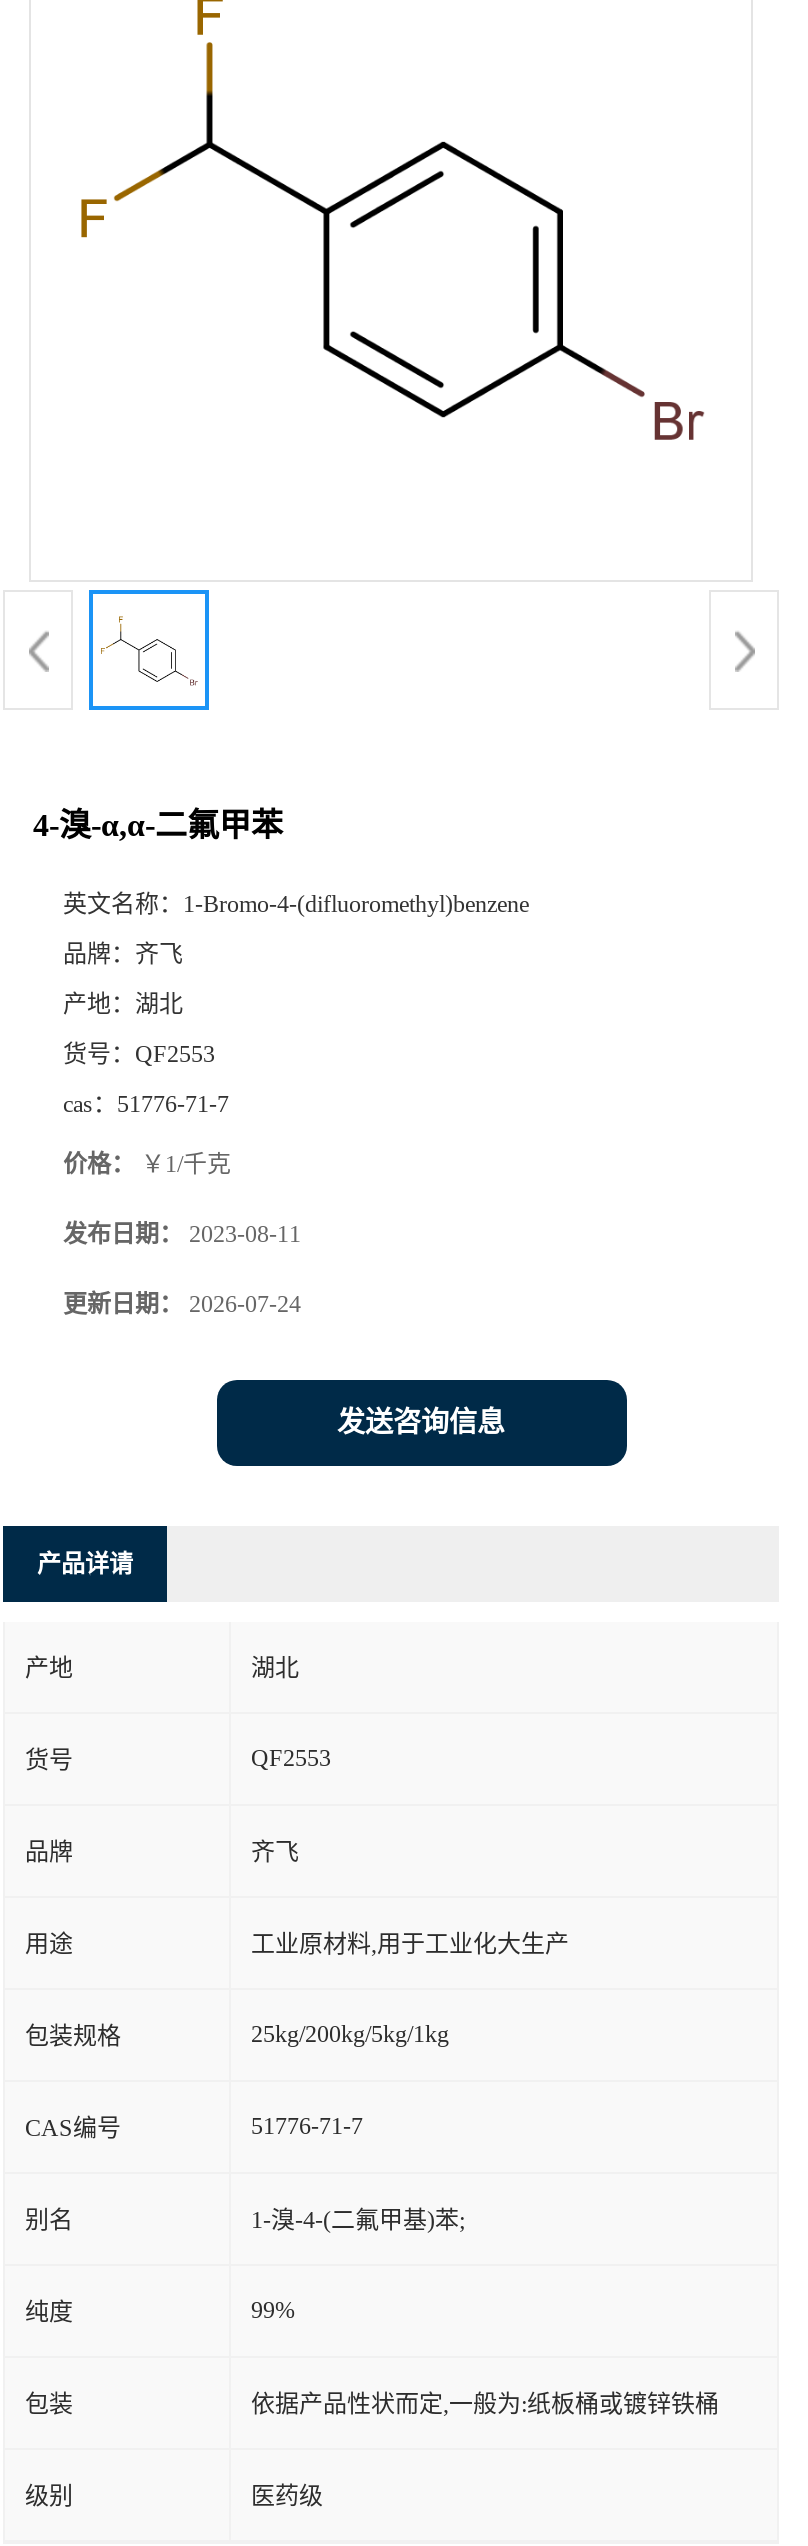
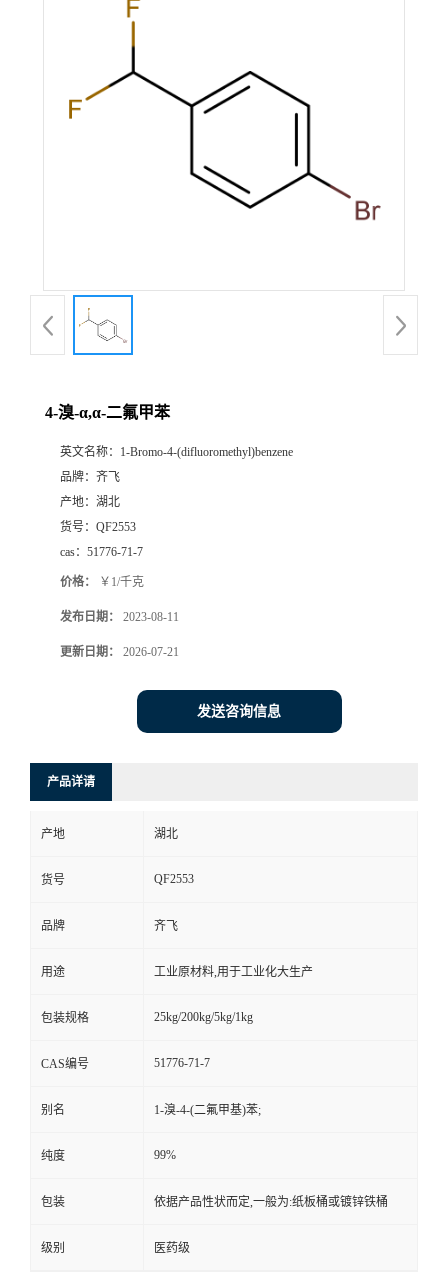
[63,1290,301,1318] 更新日期：2026-07-24 -> [60,645,179,659] 更新日期：2026-07-21

